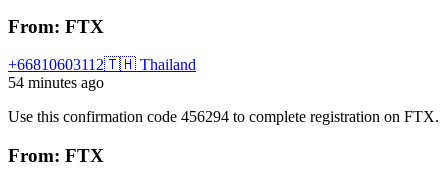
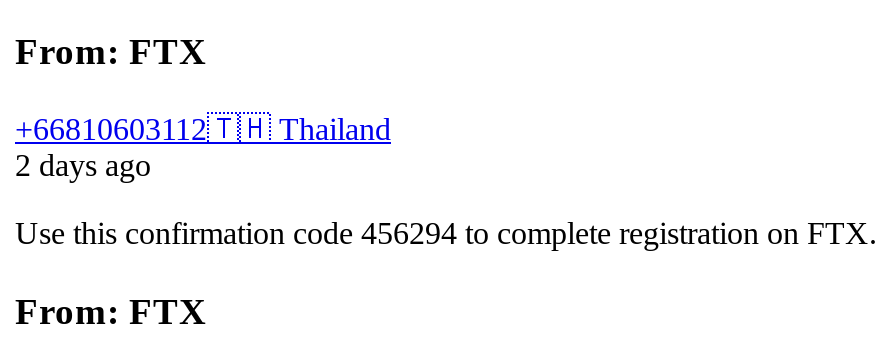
[8,74,104,91] 54 minutes ago -> [15,148,151,182] 2 days ago

